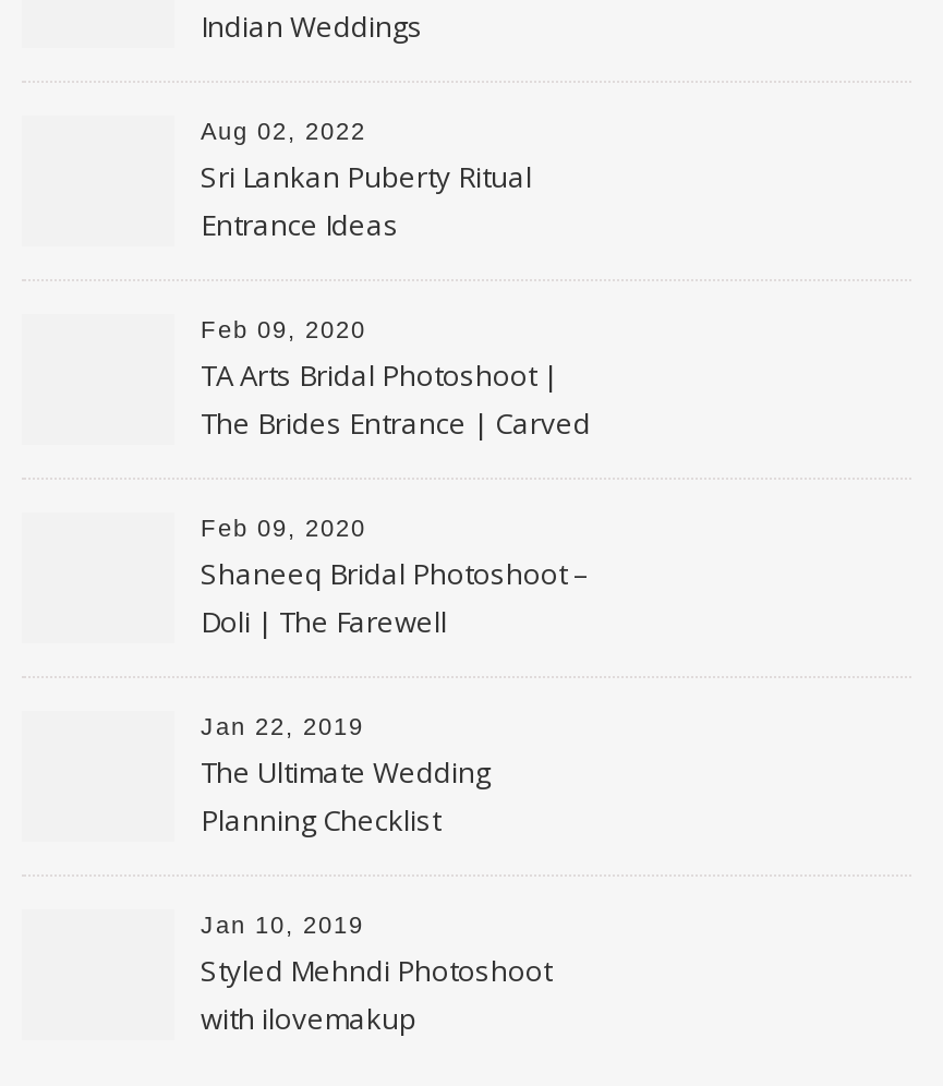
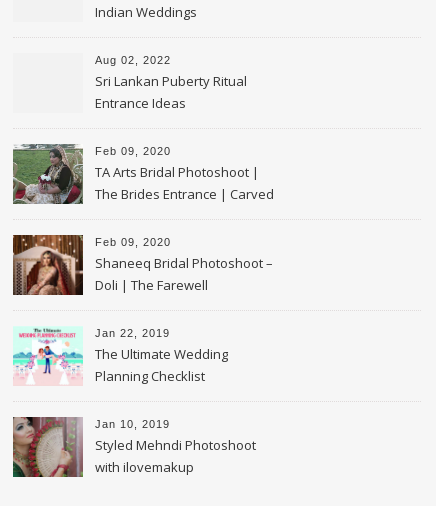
none -> [12,143,84,205] [image]
none -> [12,234,84,296] [image]
none -> [12,327,84,381] [image]
none -> [12,416,84,478] [image]

